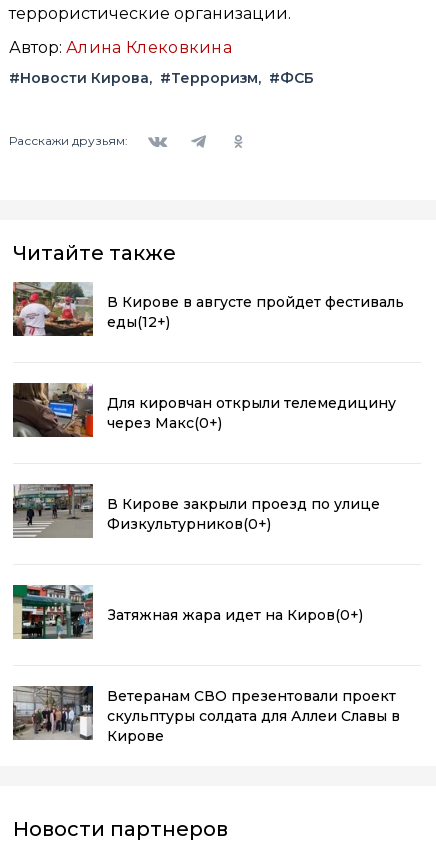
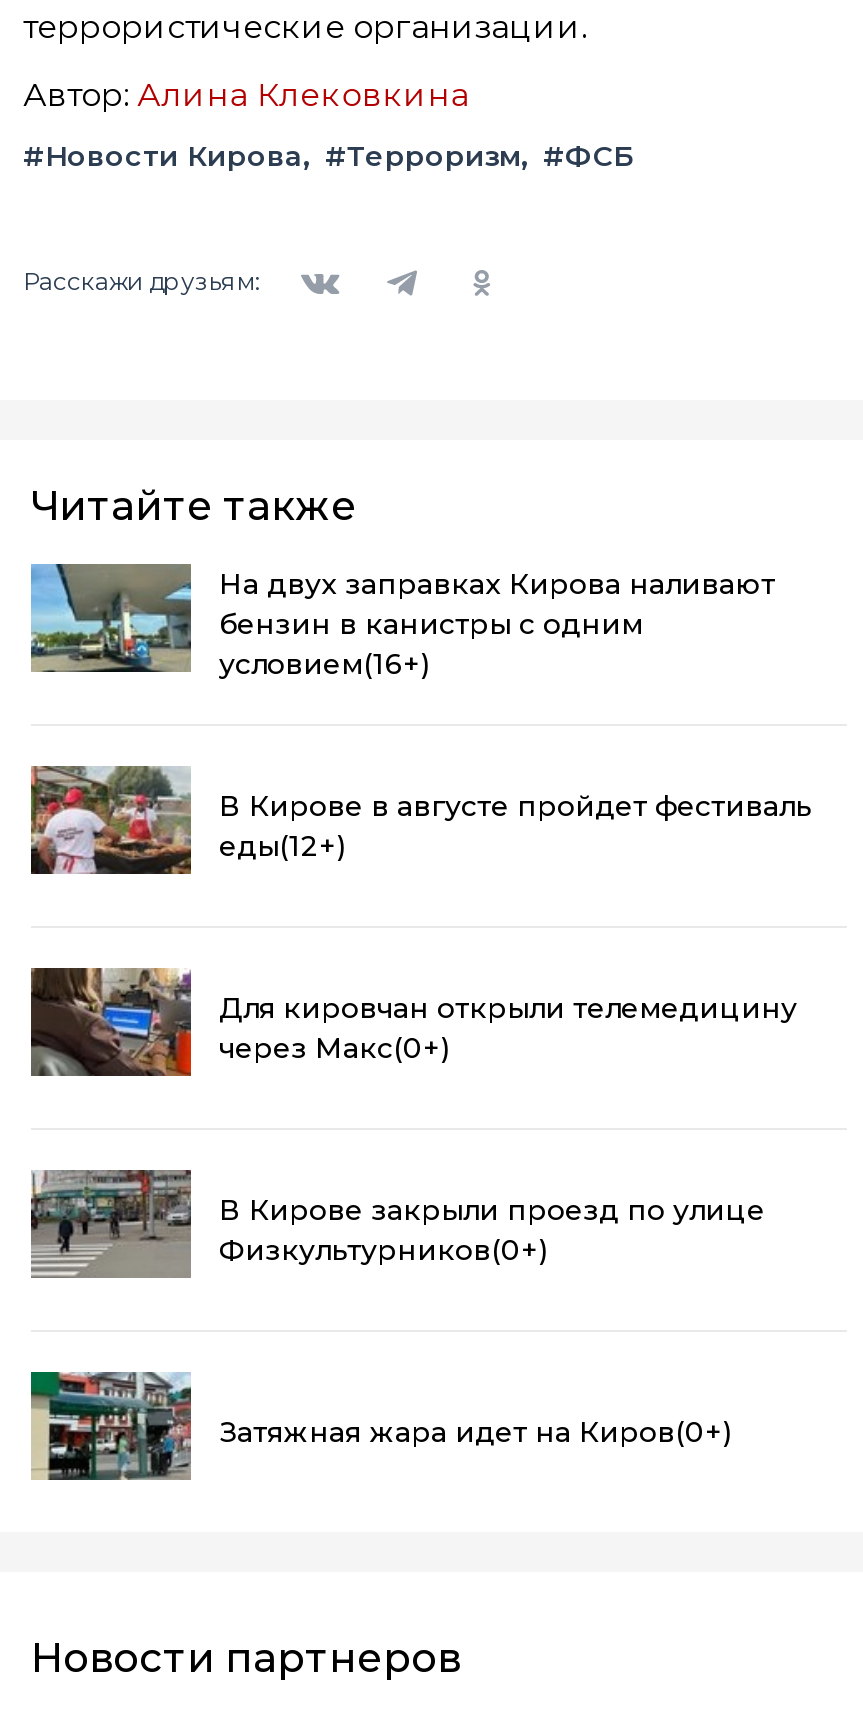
none -> [29,562,775,681] [image] | На двух заправках Кирова наливают | бензин в канистры с одним | условием(16+)
moved [11,280,404,624] -> [27,762,813,1449]: [image] | В Кирове в августе пройдет фестиваль | еды(12+) | Для кировчан открыли телемедицину | через Макс(0+) | В Кирове закрыли проезд по улице | Физкультурников(0+) | Затяжная жара идет на Киров(0+)
[12,685,400,745] [image] | Ветеранам СВО презентовали проект | скульптуры солдата для Аллеи Славы в | Кирове -> none

